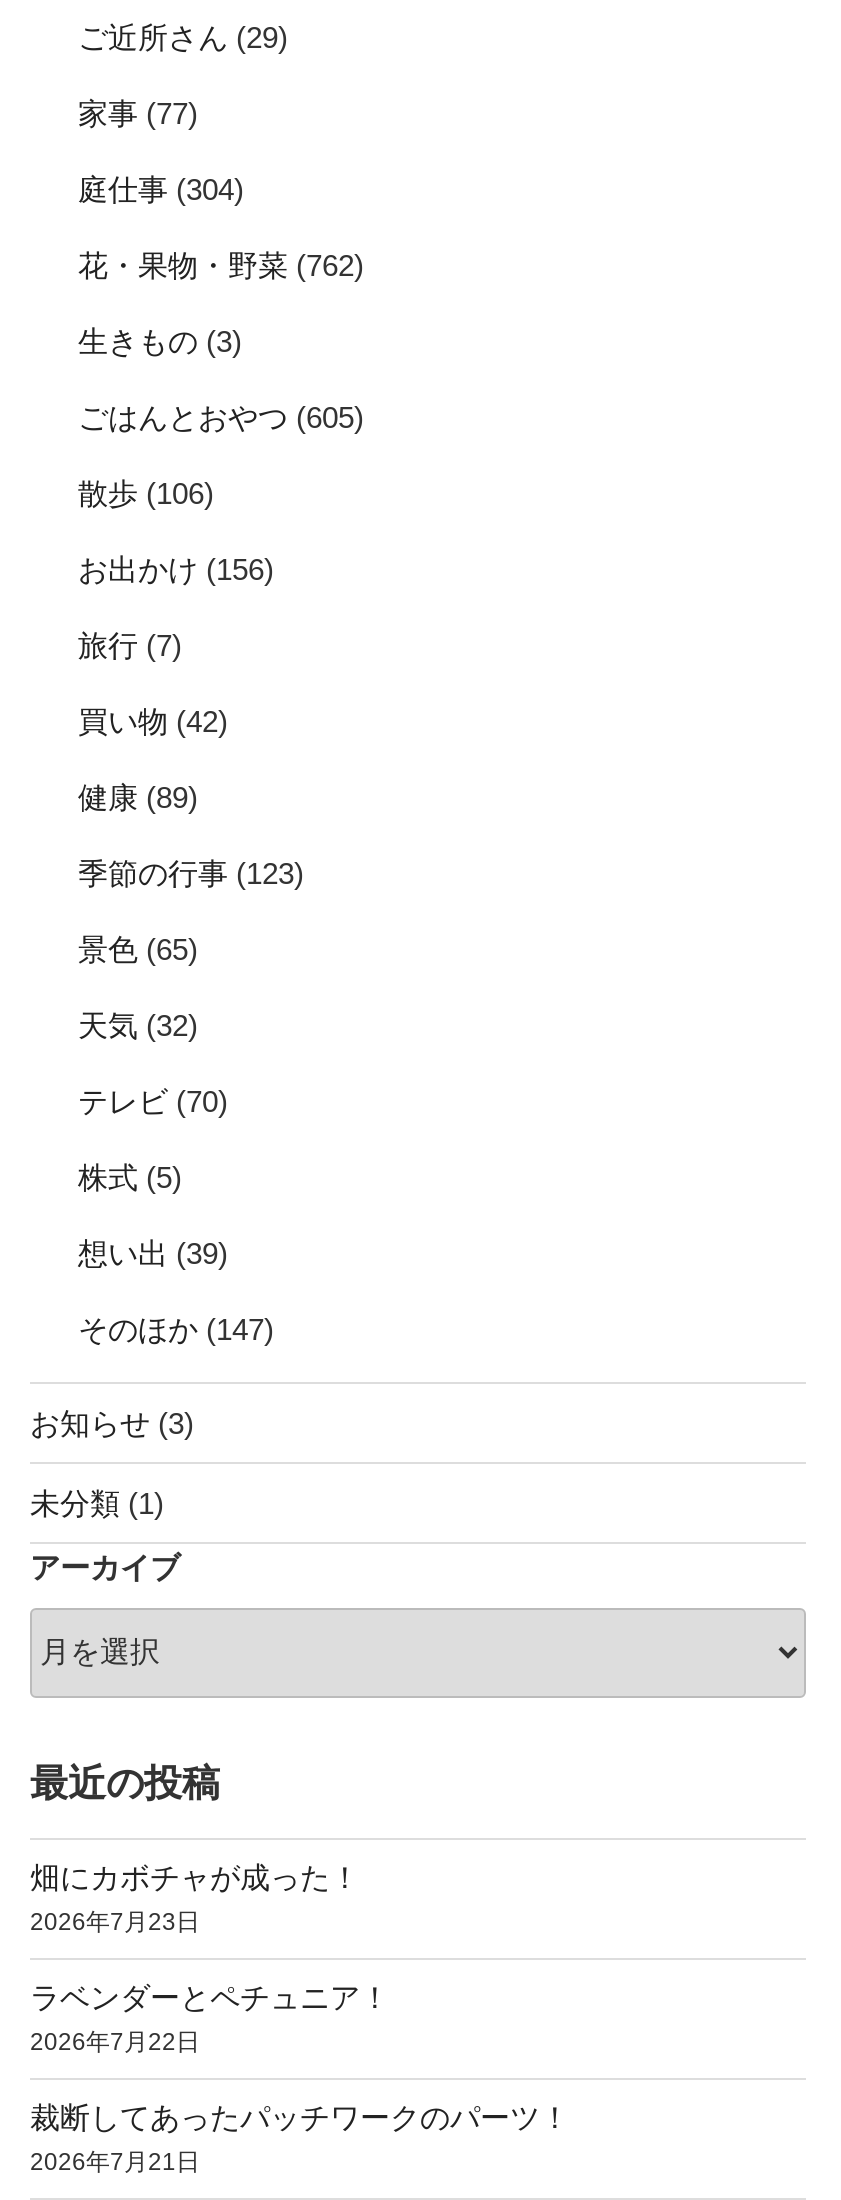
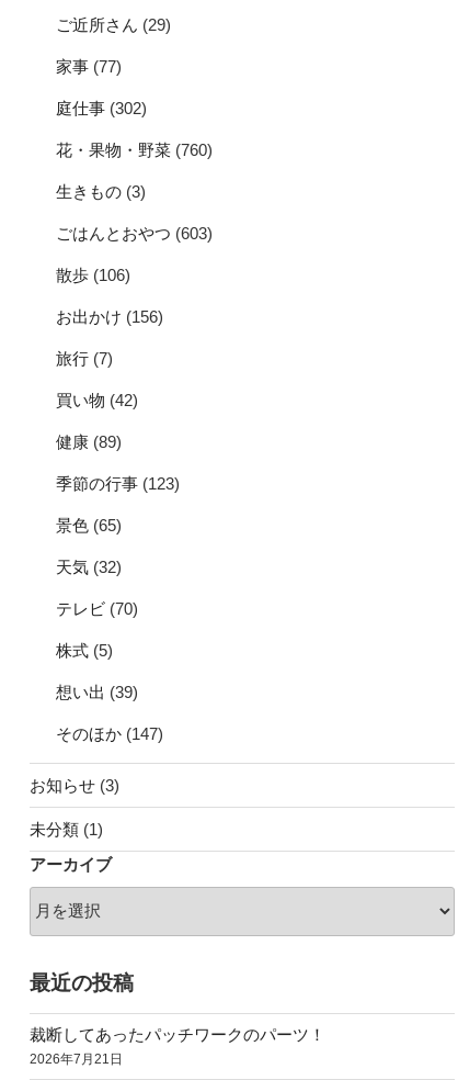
[78,172,244,206] 庭仕事(304) -> [56,99,147,118] 庭仕事(302)
[78,248,364,282] 花・果物・野菜(762) -> [56,141,213,159] 花・果物・野菜(760)
[78,400,364,434] ごはんとおやつ(605) -> [56,224,213,243] ごはんとおやつ(603)
[30,1860,390,2056] 畑にカボチャが成った！ | 2026年7月23日 | ラベンダーとペチュニア！ | 2026年7月22日 -> none

